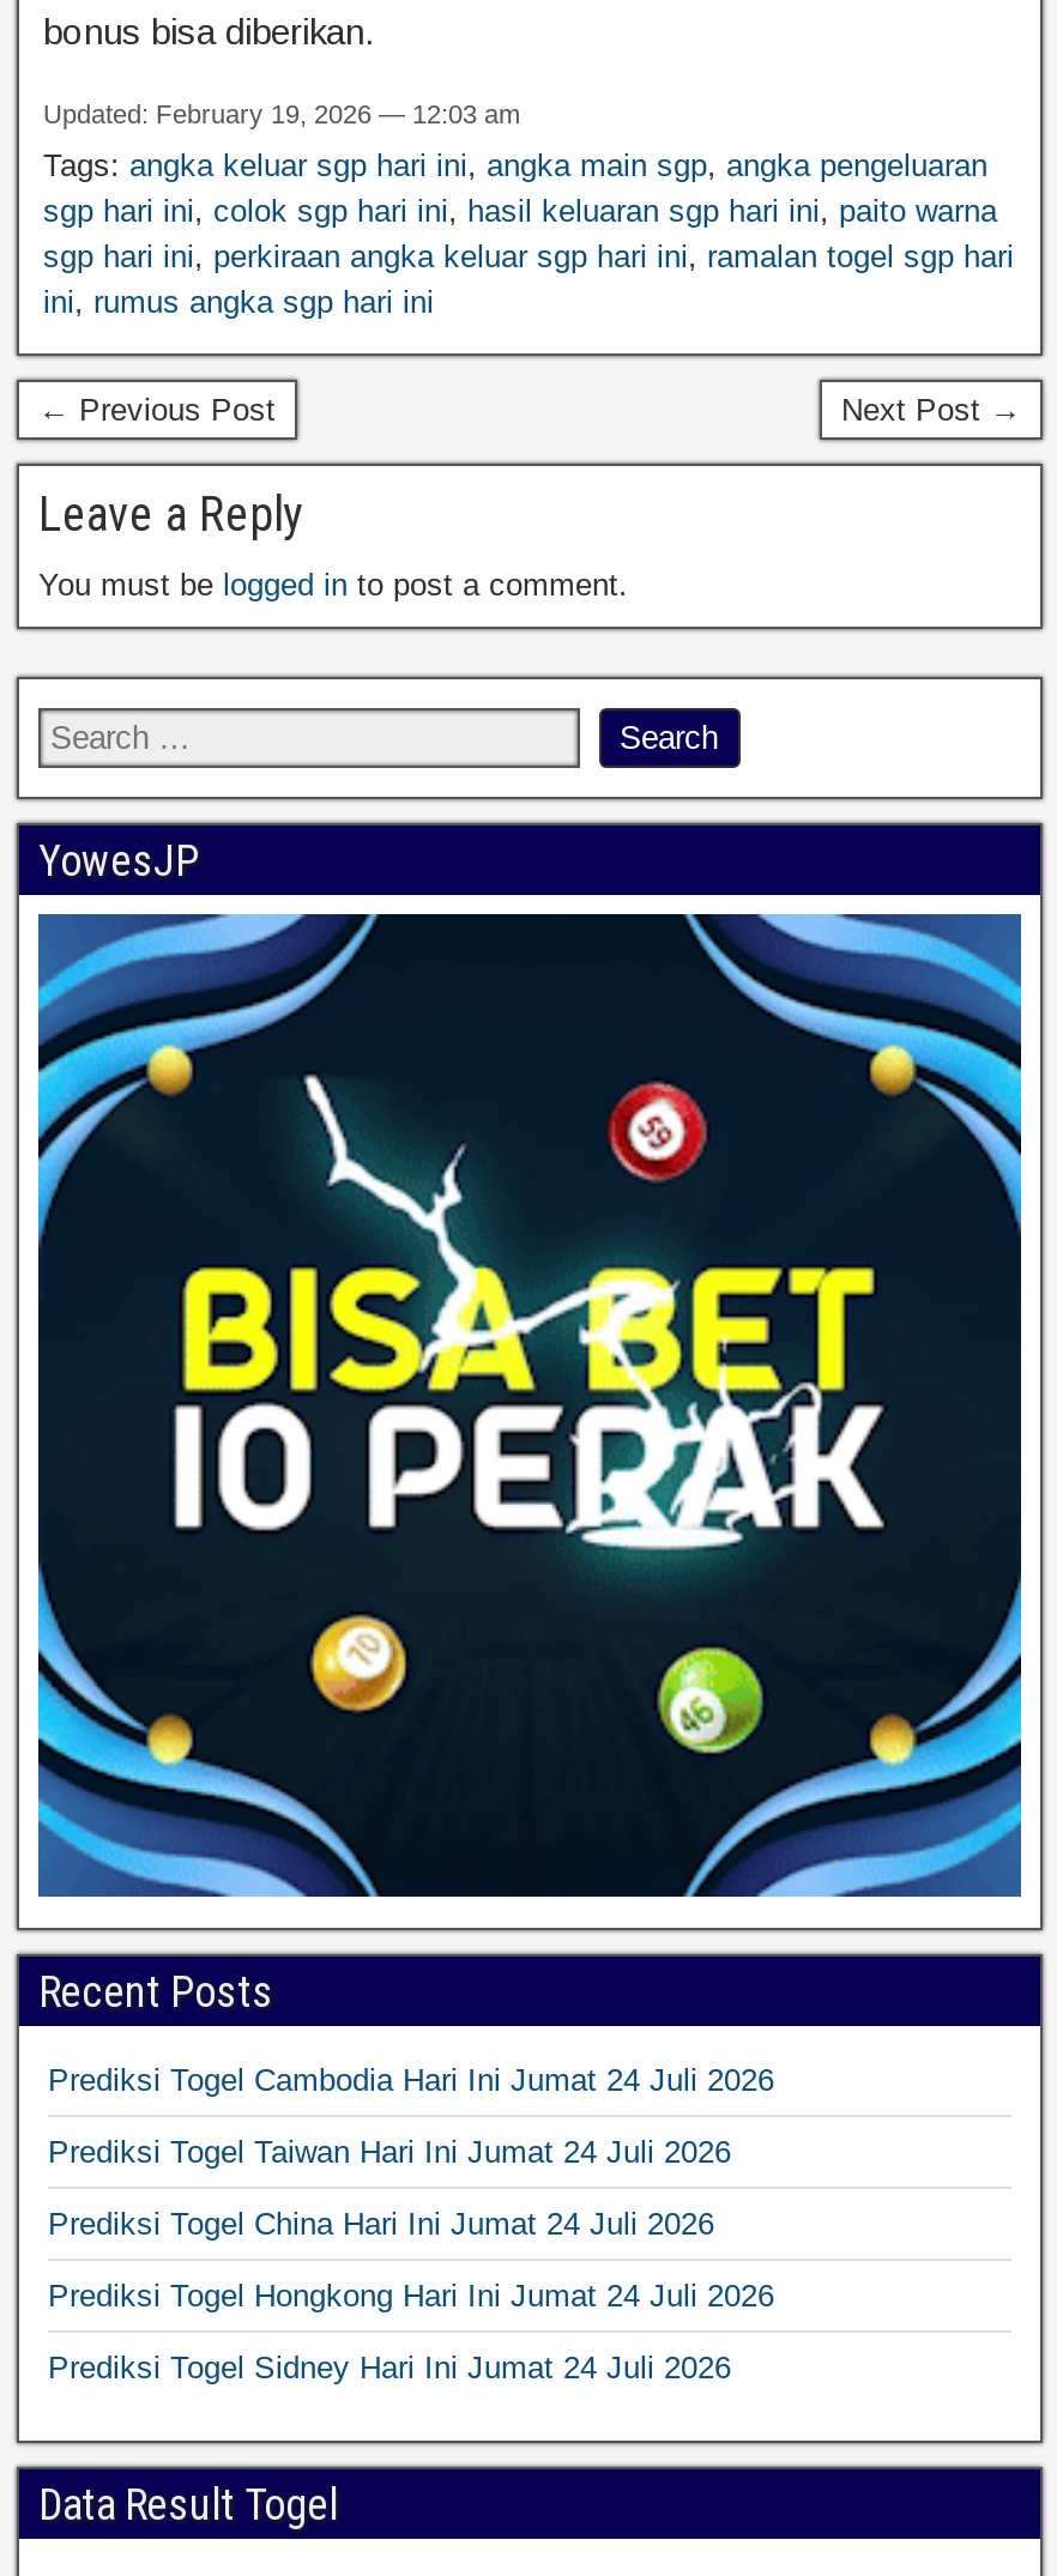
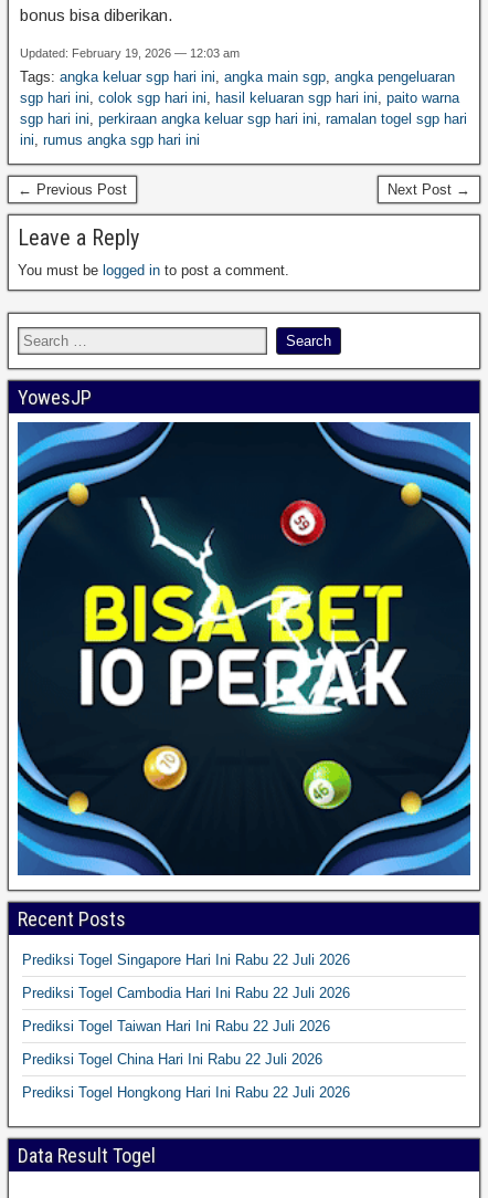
[48,2062,774,2098] Prediksi Togel Cambodia Hari Ini Jumat 24 Juli 2026 -> [22,952,350,968] Prediksi Togel Singapore Hari Ini Rabu 22 Juli 2026
[48,2134,731,2170] Prediksi Togel Taiwan Hari Ini Jumat 24 Juli 2026 -> [22,985,350,1002] Prediksi Togel Cambodia Hari Ini Rabu 22 Juli 2026
[48,2206,714,2242] Prediksi Togel China Hari Ini Jumat 24 Juli 2026 -> [22,1018,330,1035] Prediksi Togel Taiwan Hari Ini Rabu 22 Juli 2026
[48,2278,774,2314] Prediksi Togel Hongkong Hari Ini Jumat 24 Juli 2026 -> [22,1051,322,1068] Prediksi Togel China Hari Ini Rabu 22 Juli 2026
[48,2350,731,2386] Prediksi Togel Sidney Hari Ini Jumat 24 Juli 2026 -> [22,1084,350,1101] Prediksi Togel Hongkong Hari Ini Rabu 22 Juli 2026

